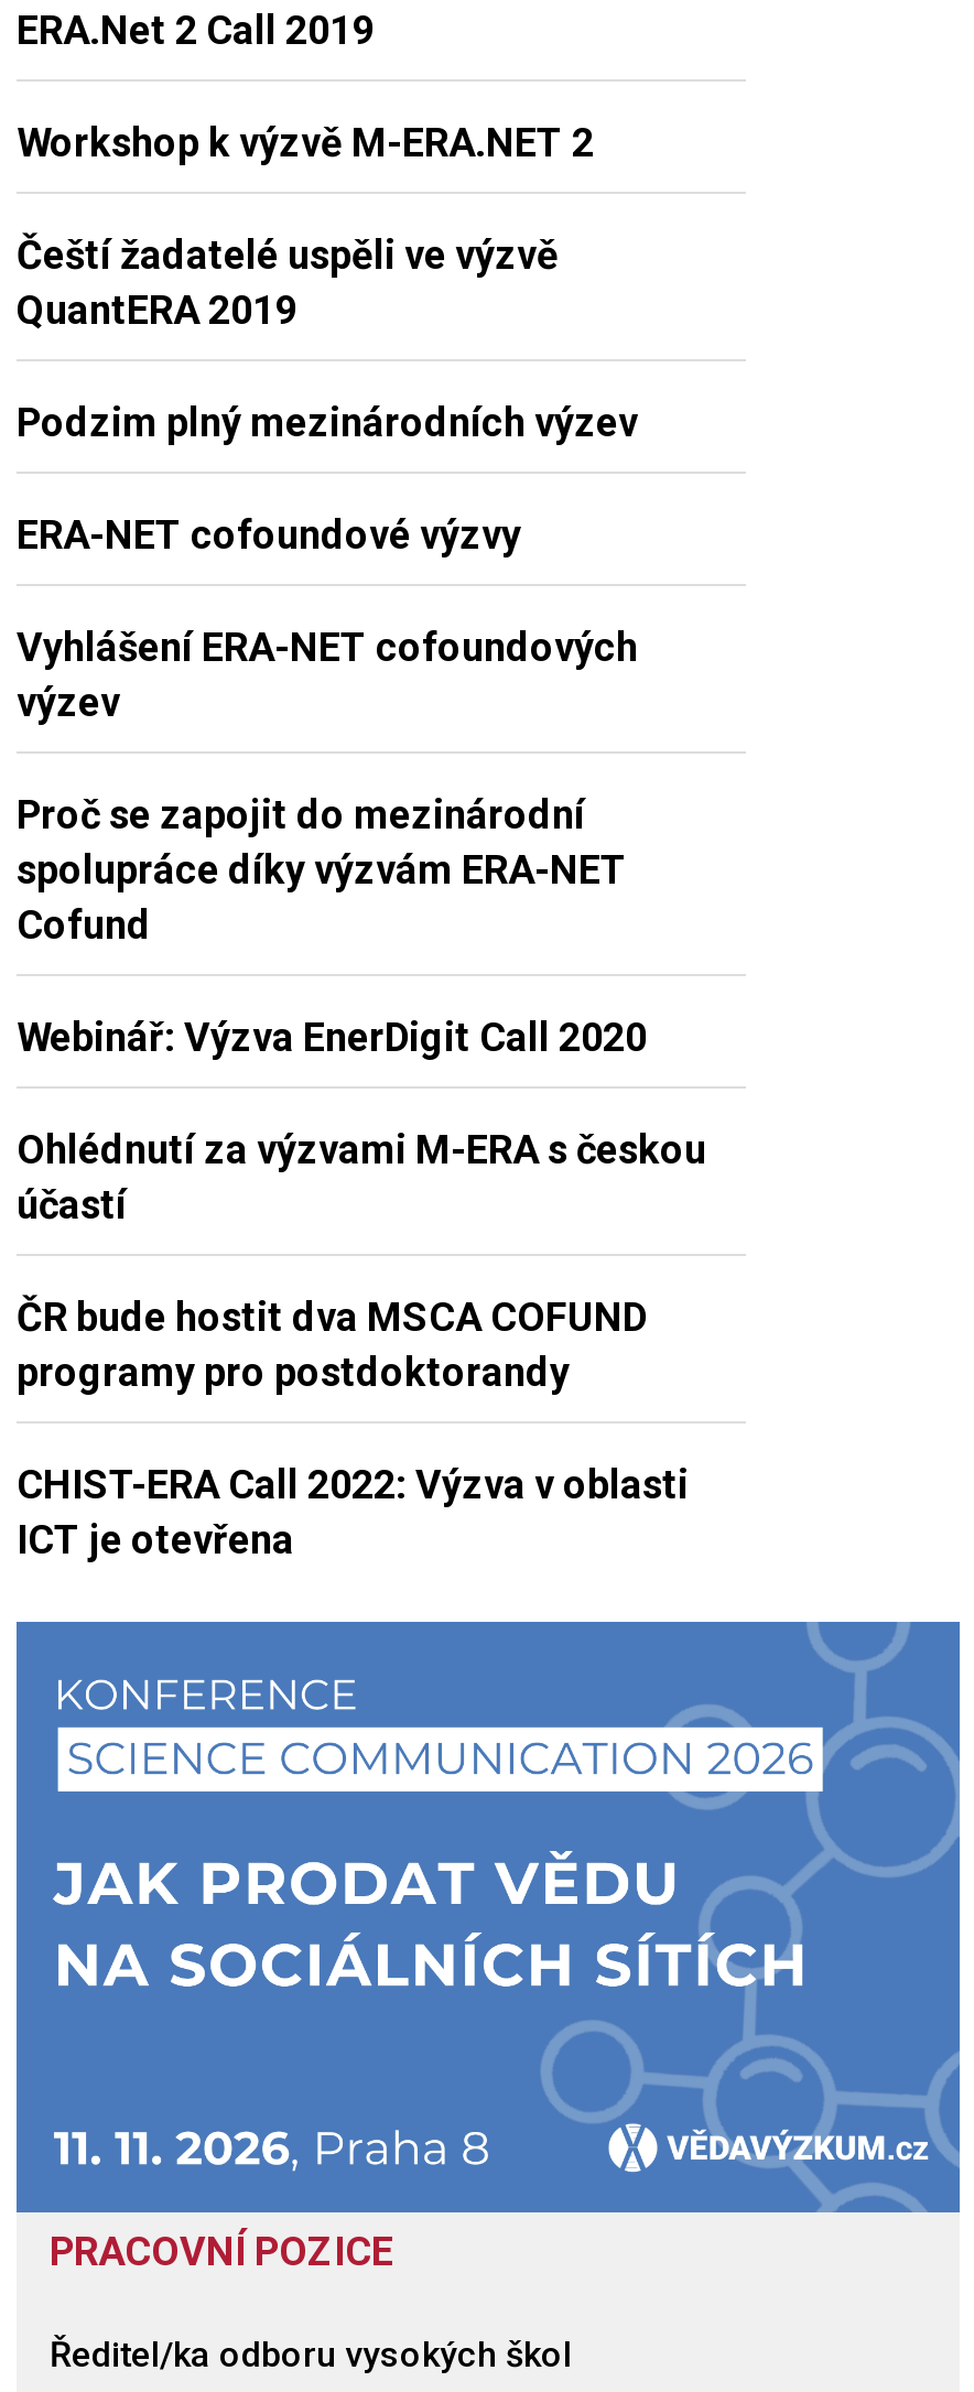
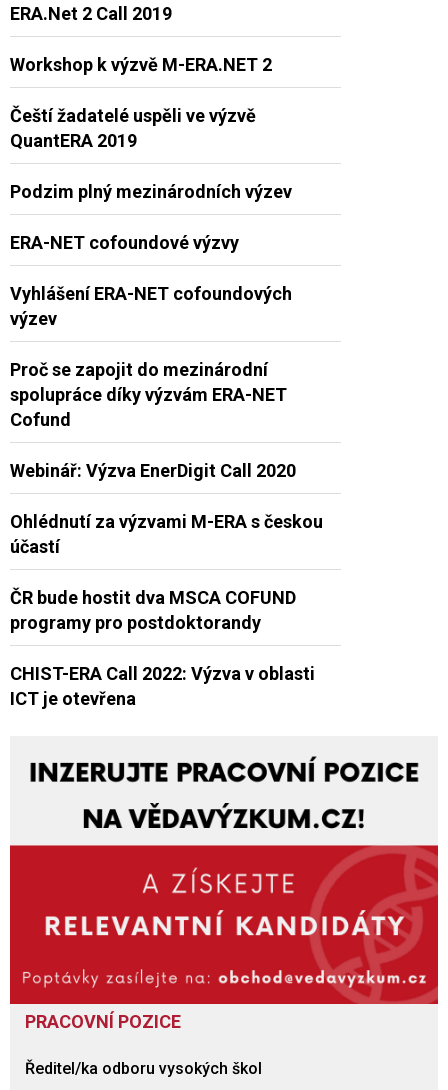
[14,1620,962,2215] [image] -> [9,736,439,1005] [image]

